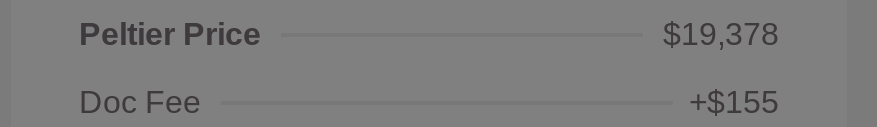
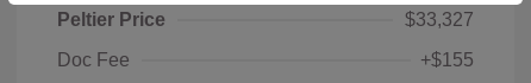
[663,17,779,51] $19,378 -> [405,10,474,30] $33,327

